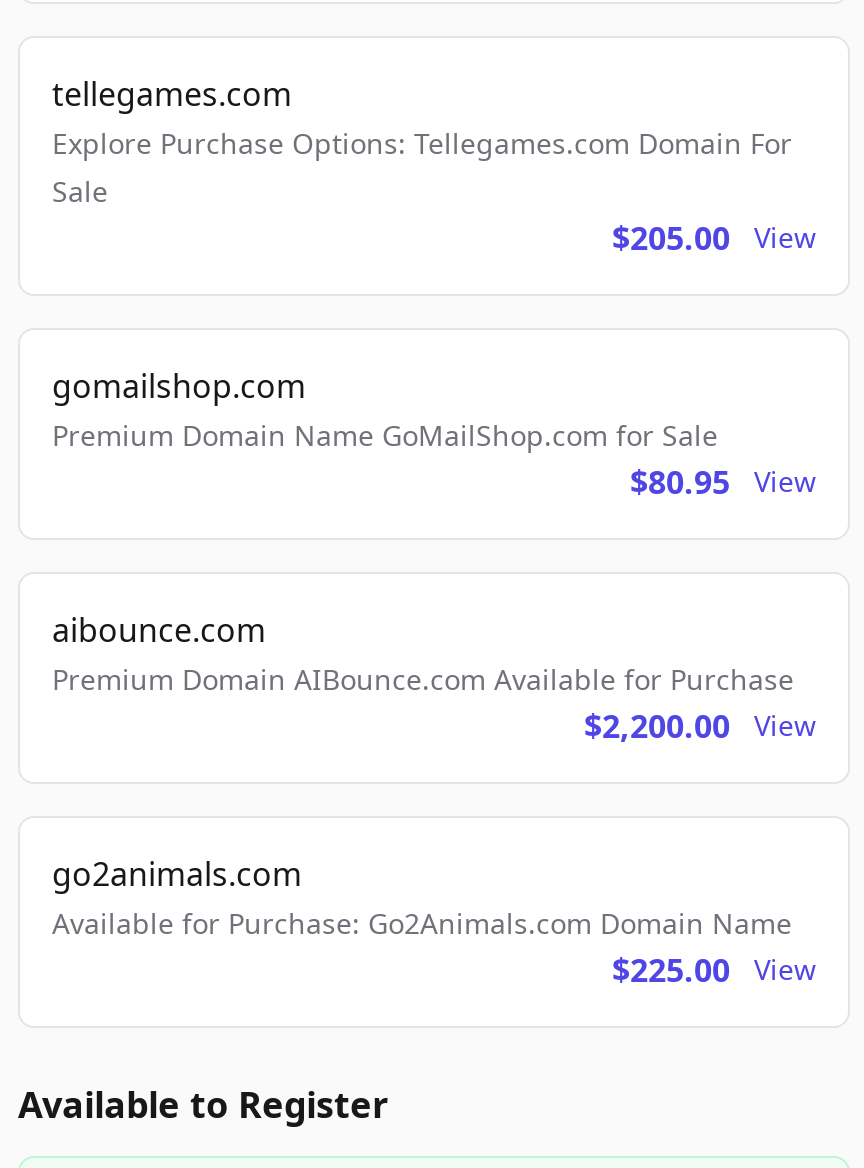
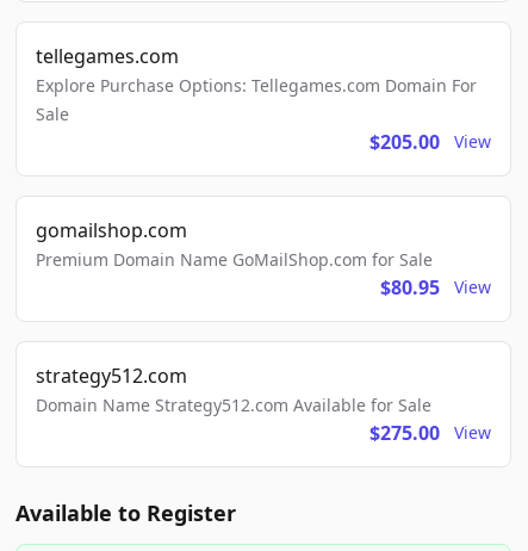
[52,608,816,992] aibounce.com | Premium Domain AIBounce.com Available for Purchase | $2,200.00 | View | go2animals.com | Available for Purchase: Go2Animals.com Domain Name | $225.00 -> [36,363,440,446] strategy512.com | Domain Name Strategy512.com Available for Sale | $275.00

